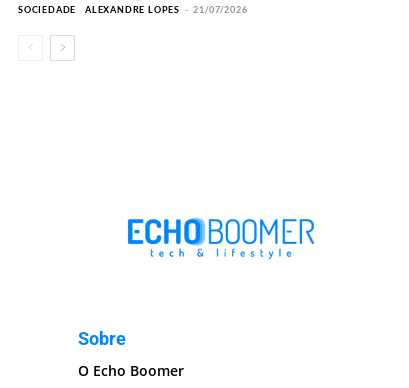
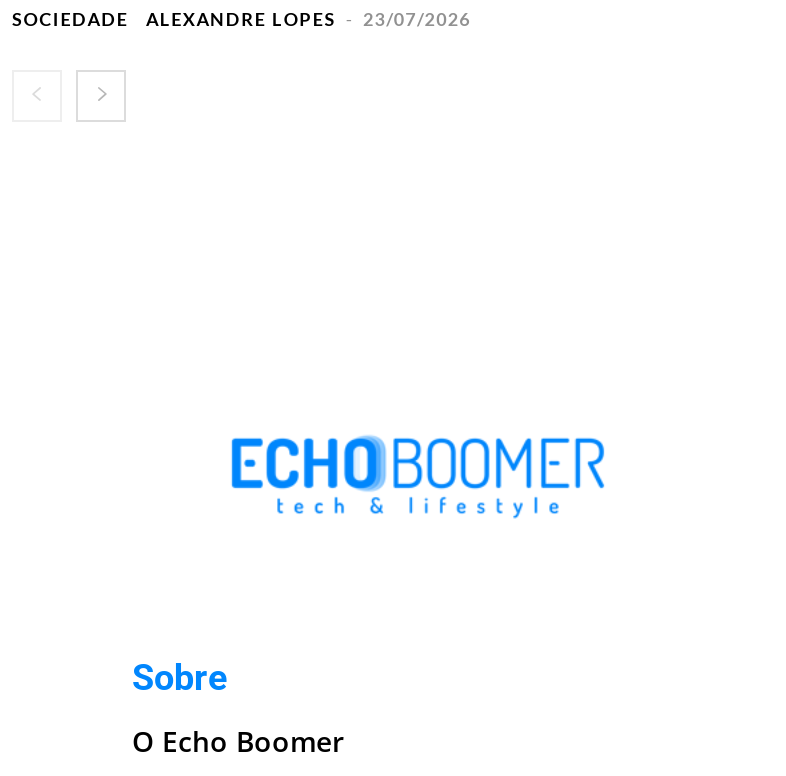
[85,4,247,15] ALEXANDRE LOPES - 21/07/2026 -> [146,8,471,30] ALEXANDRE LOPES - 23/07/2026

